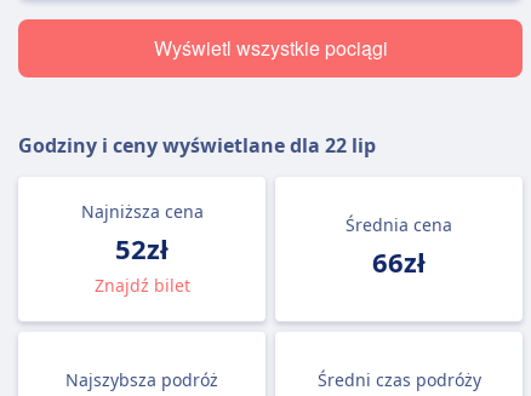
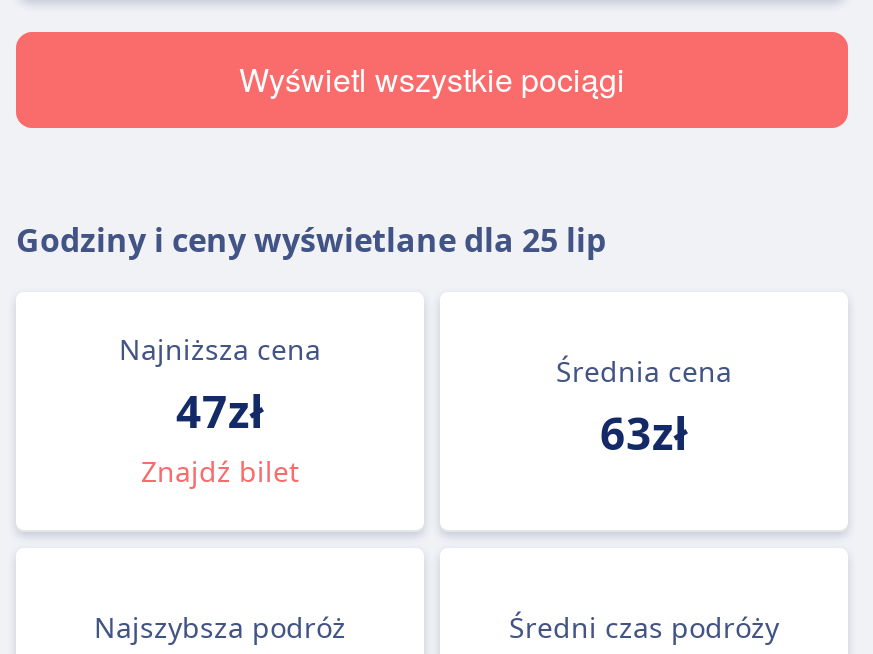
[18,132,376,159] Godziny i ceny wyświetlane dla 22 lip -> [16,218,606,262] Godziny i ceny wyświetlane dla 25 lip
[115,230,169,266] 52zł -> [176,380,264,440] 47zł
[372,243,426,280] 66zł -> [600,402,688,462] 63zł

